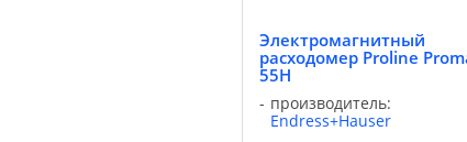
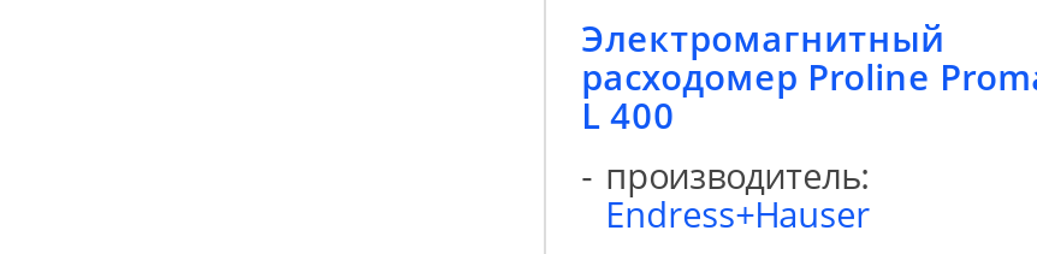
[259,64,291,86] 55H -> [581,91,675,139] L 400

